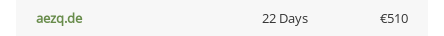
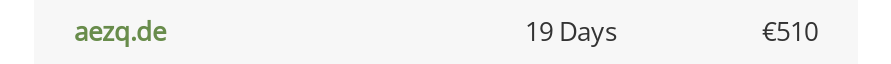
[261,9,307,27] 22 Days -> [525,13,617,49] 19 Days

